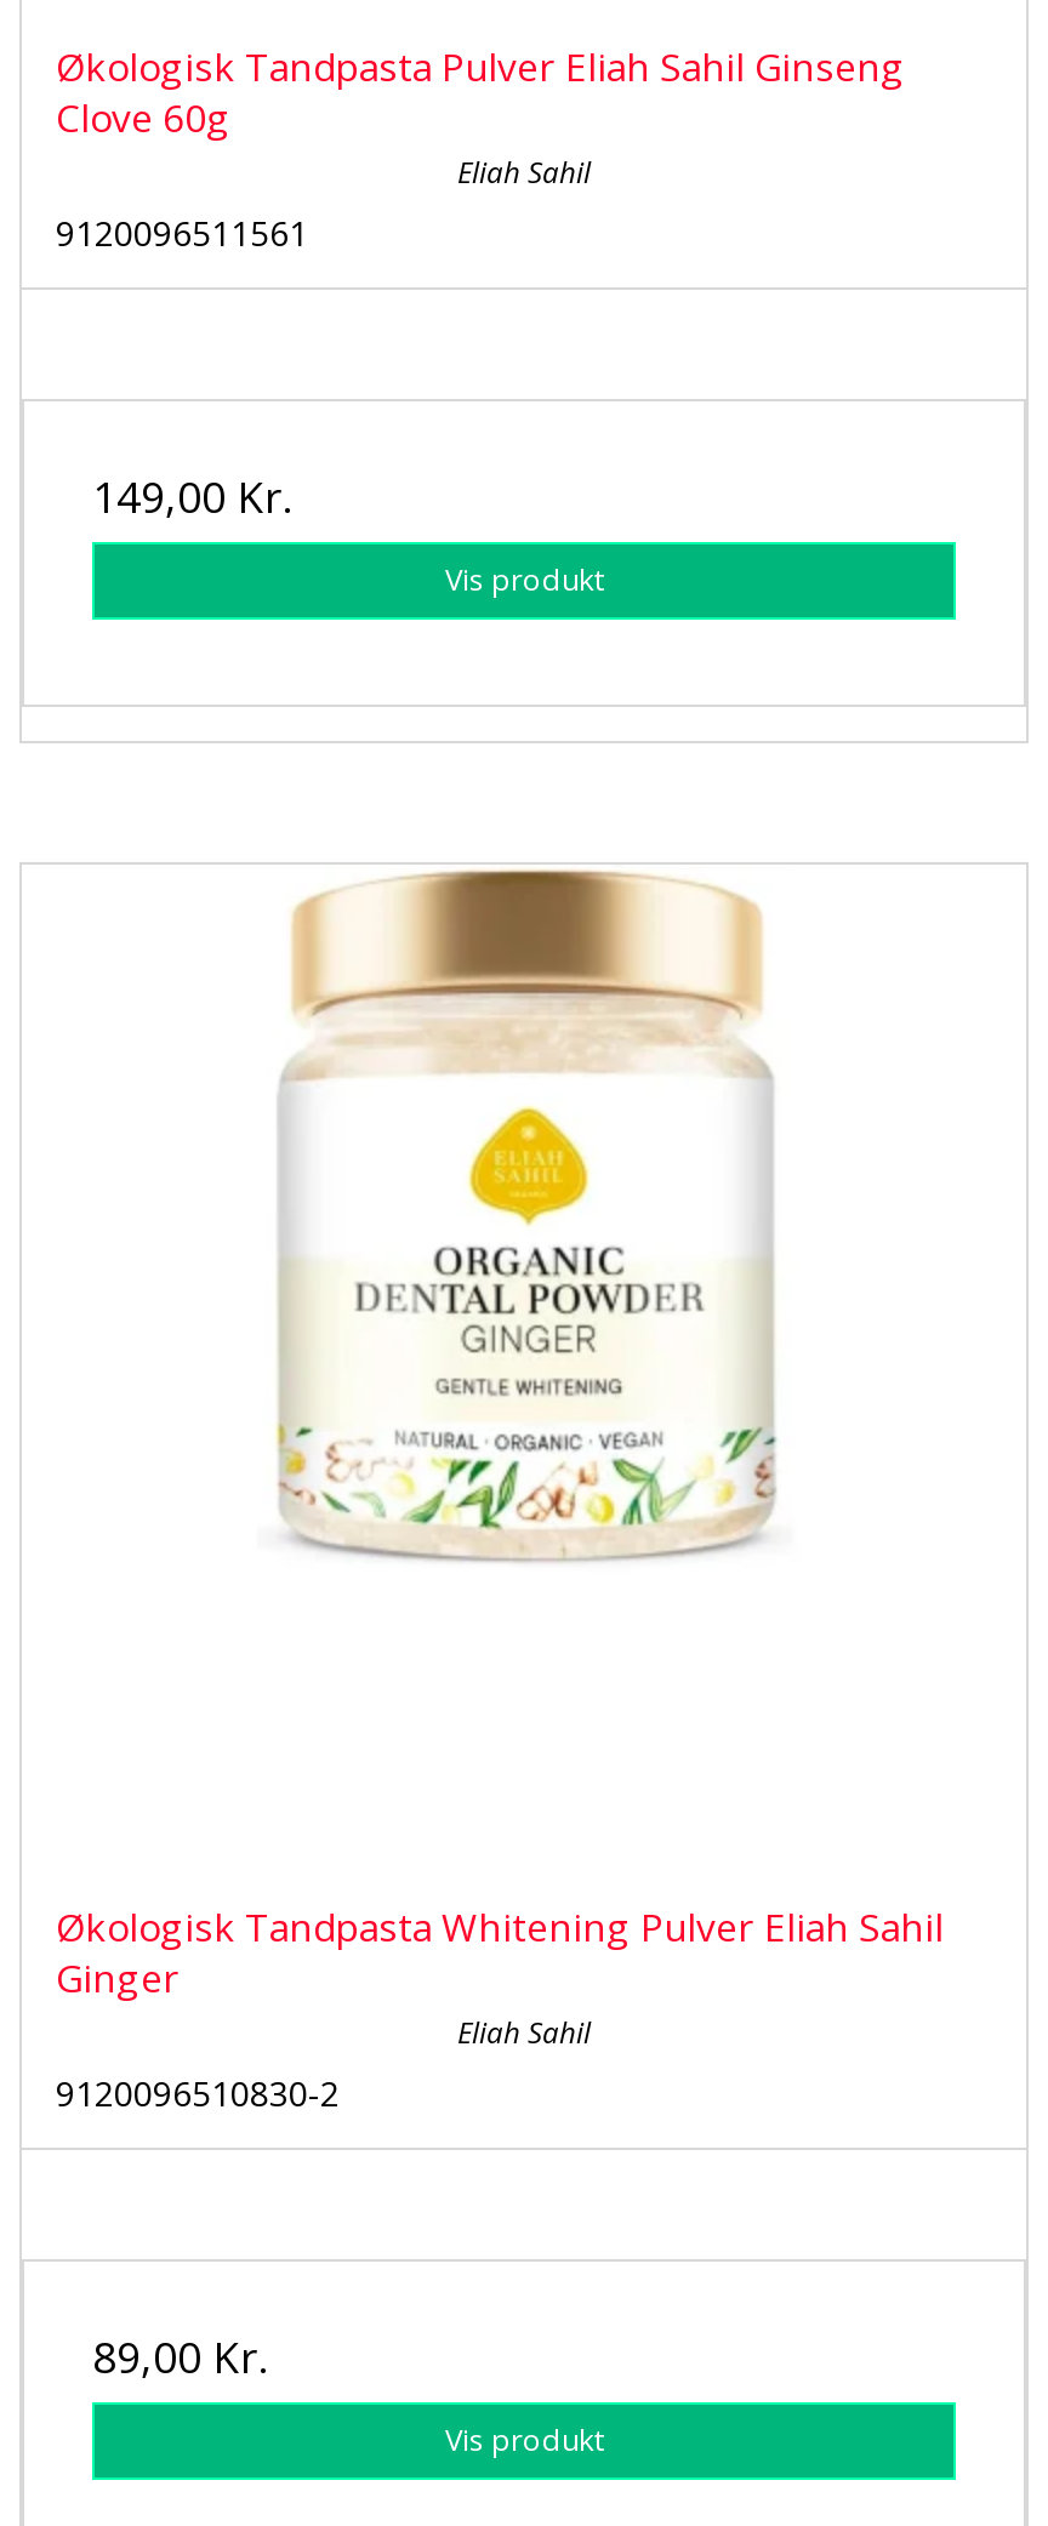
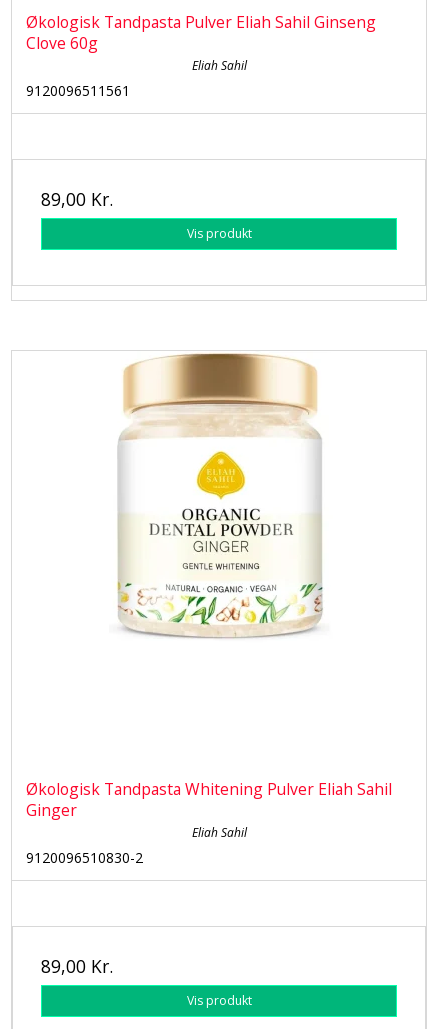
[92,466,291,524] 149,00 Kr. -> [41,187,113,211] 89,00 Kr.

